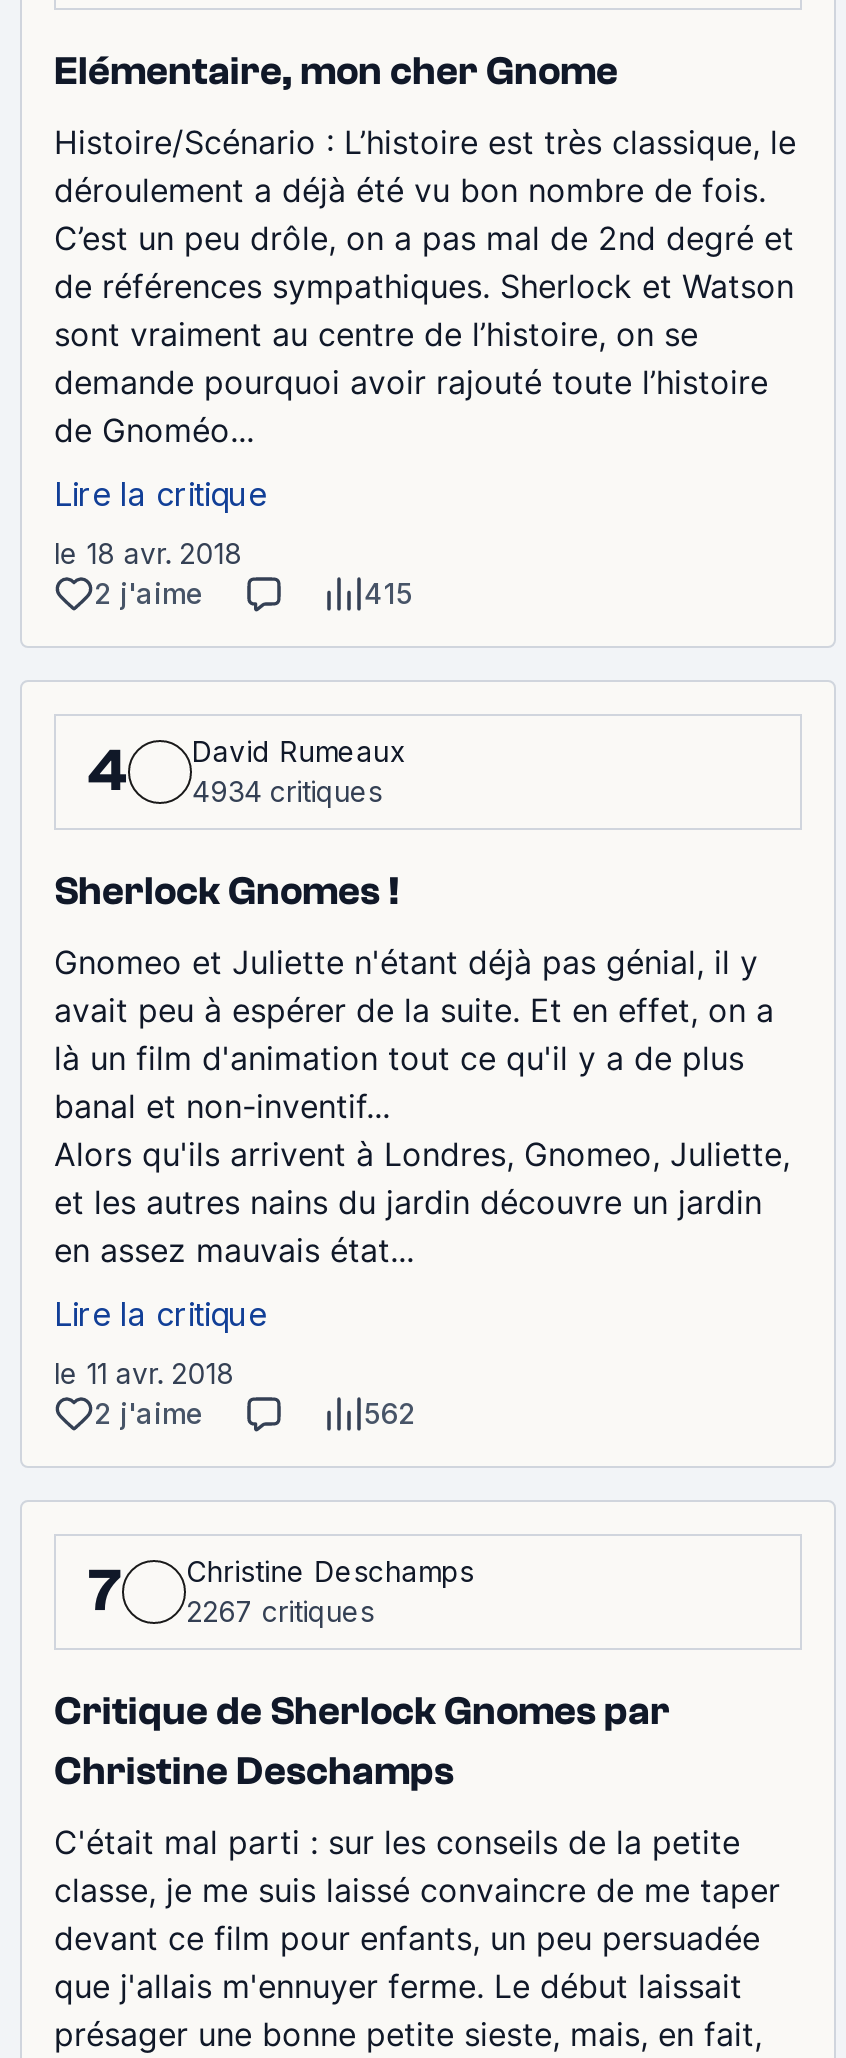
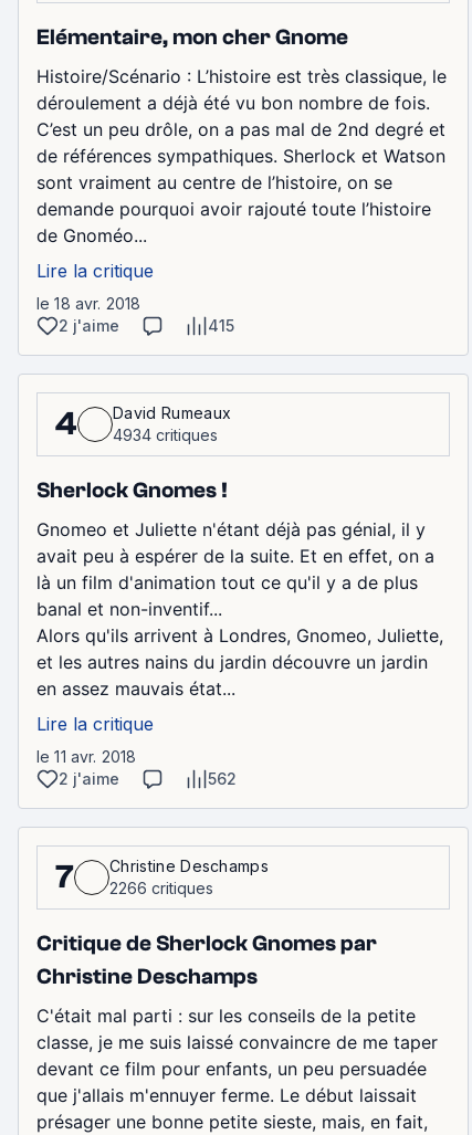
[88,1553,474,1627] 7 2267 critiques Christine Deschamps -> [55,856,269,897] 7 2266 critiques Christine Deschamps

